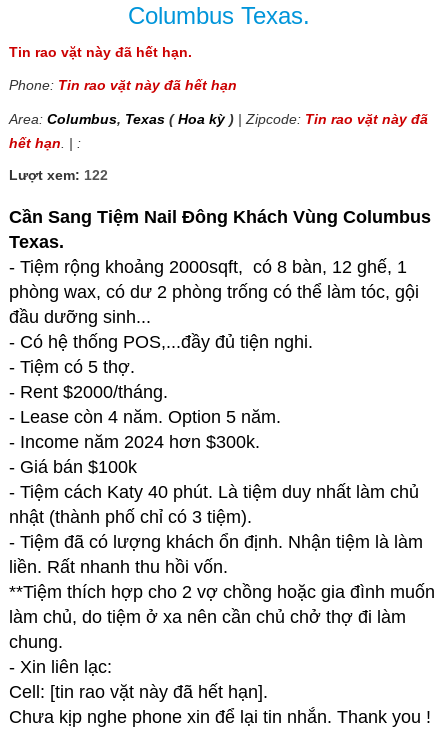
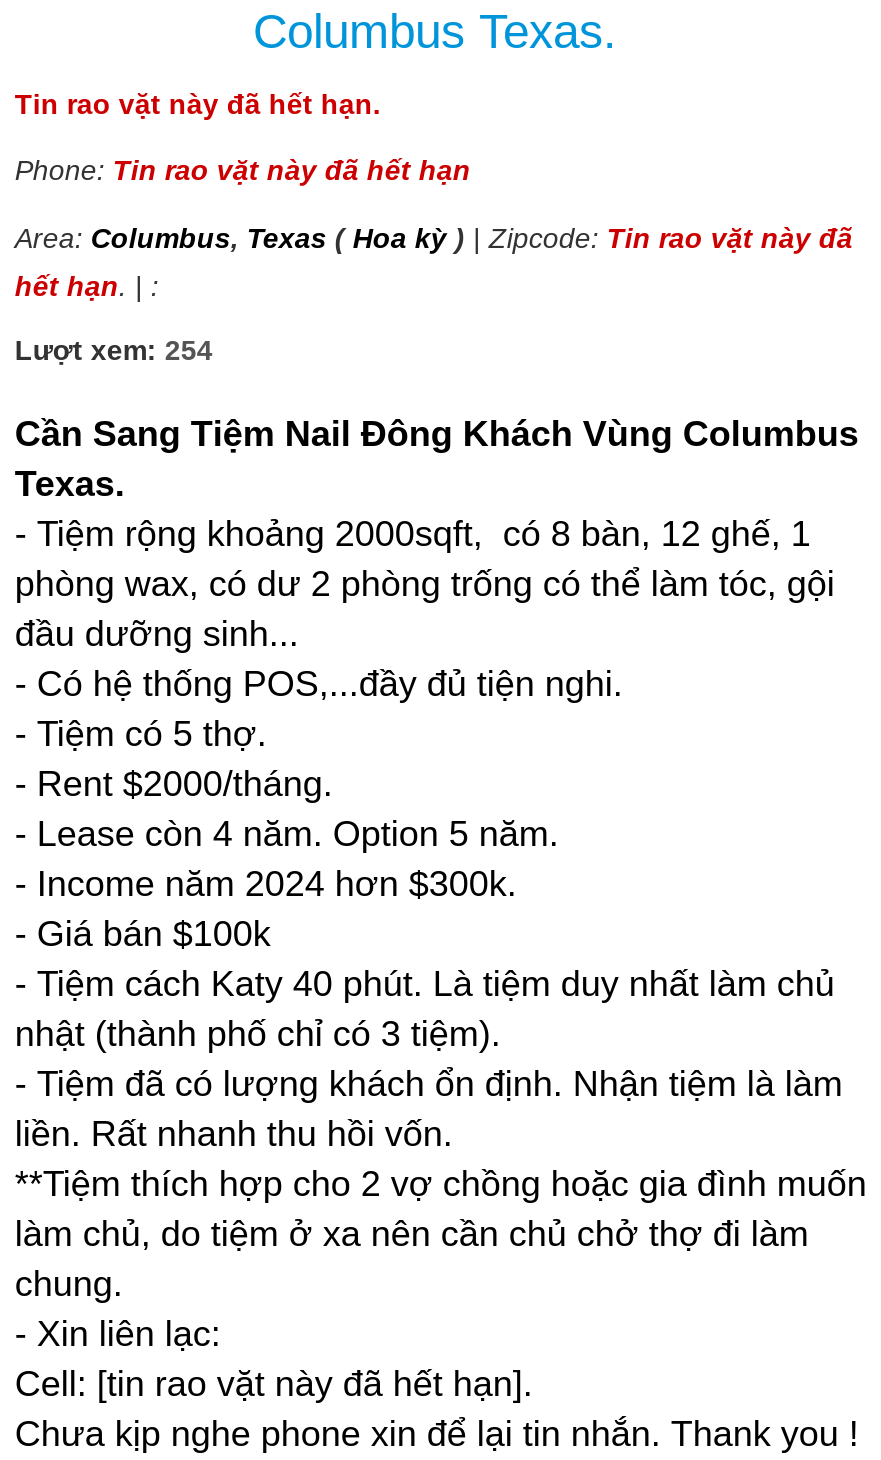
[9,167,108,183] Lượt xem: 122 -> [15,334,213,366] Lượt xem: 254

